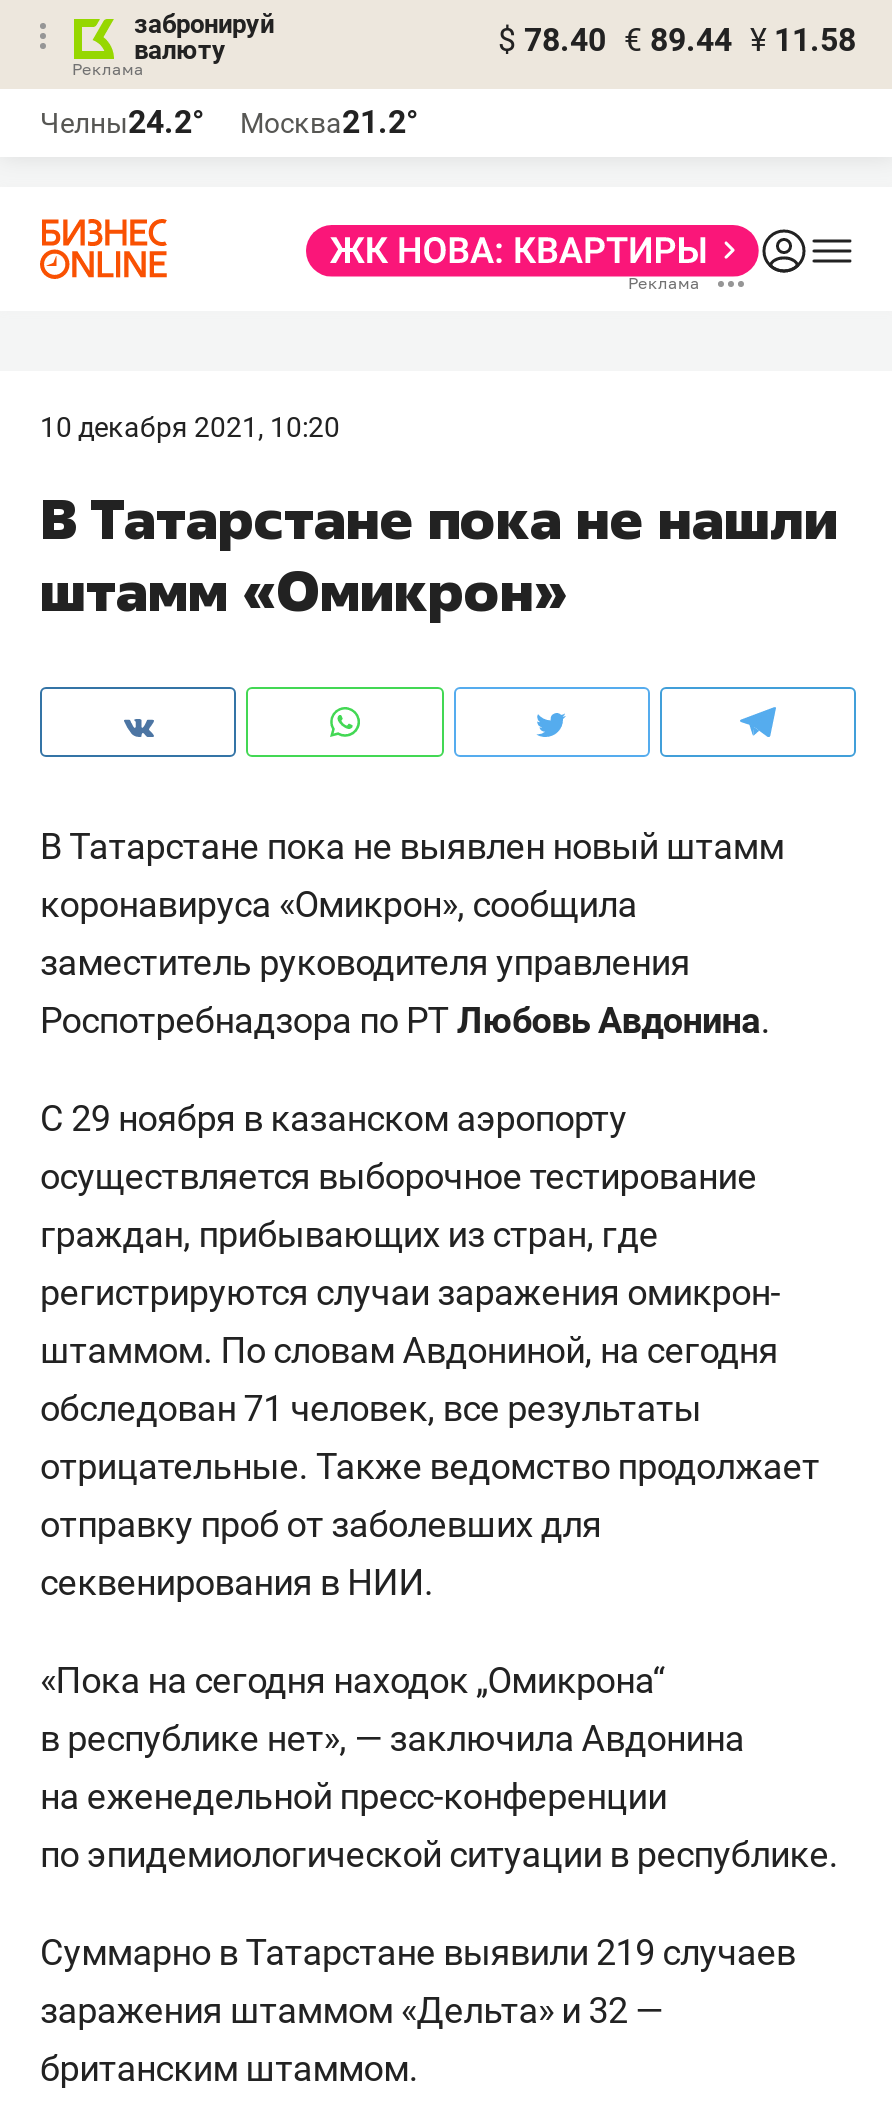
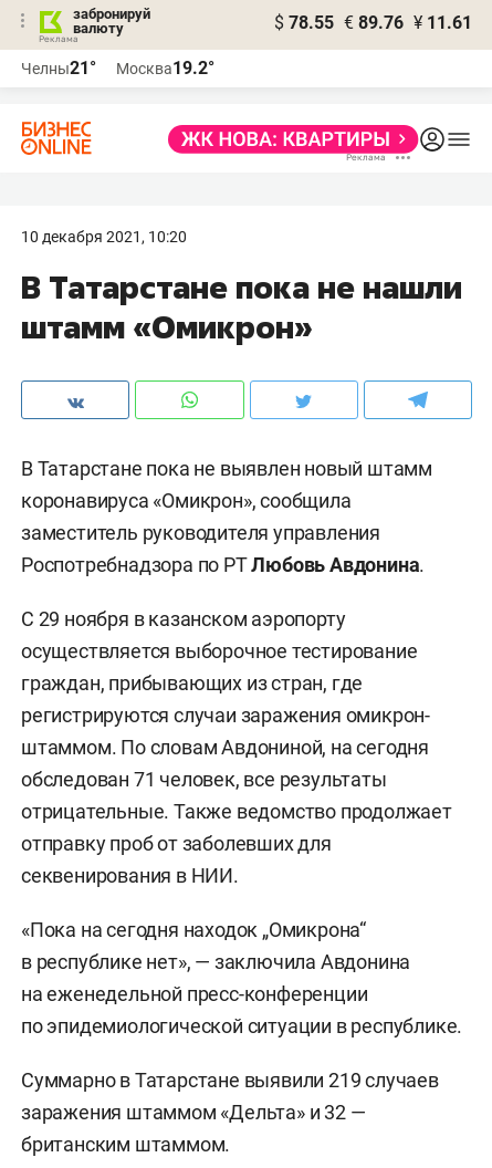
[498,21,856,59] $ 78.40 € 89.44 ¥ 11.58 -> [274,12,472,33] $ 78.55 € 89.76 ¥ 11.61
[40,103,204,141] Челны24.2° -> [21,58,96,79] Челны21°
[240,103,418,141] Москва21.2° -> [116,58,214,79] Москва19.2°

